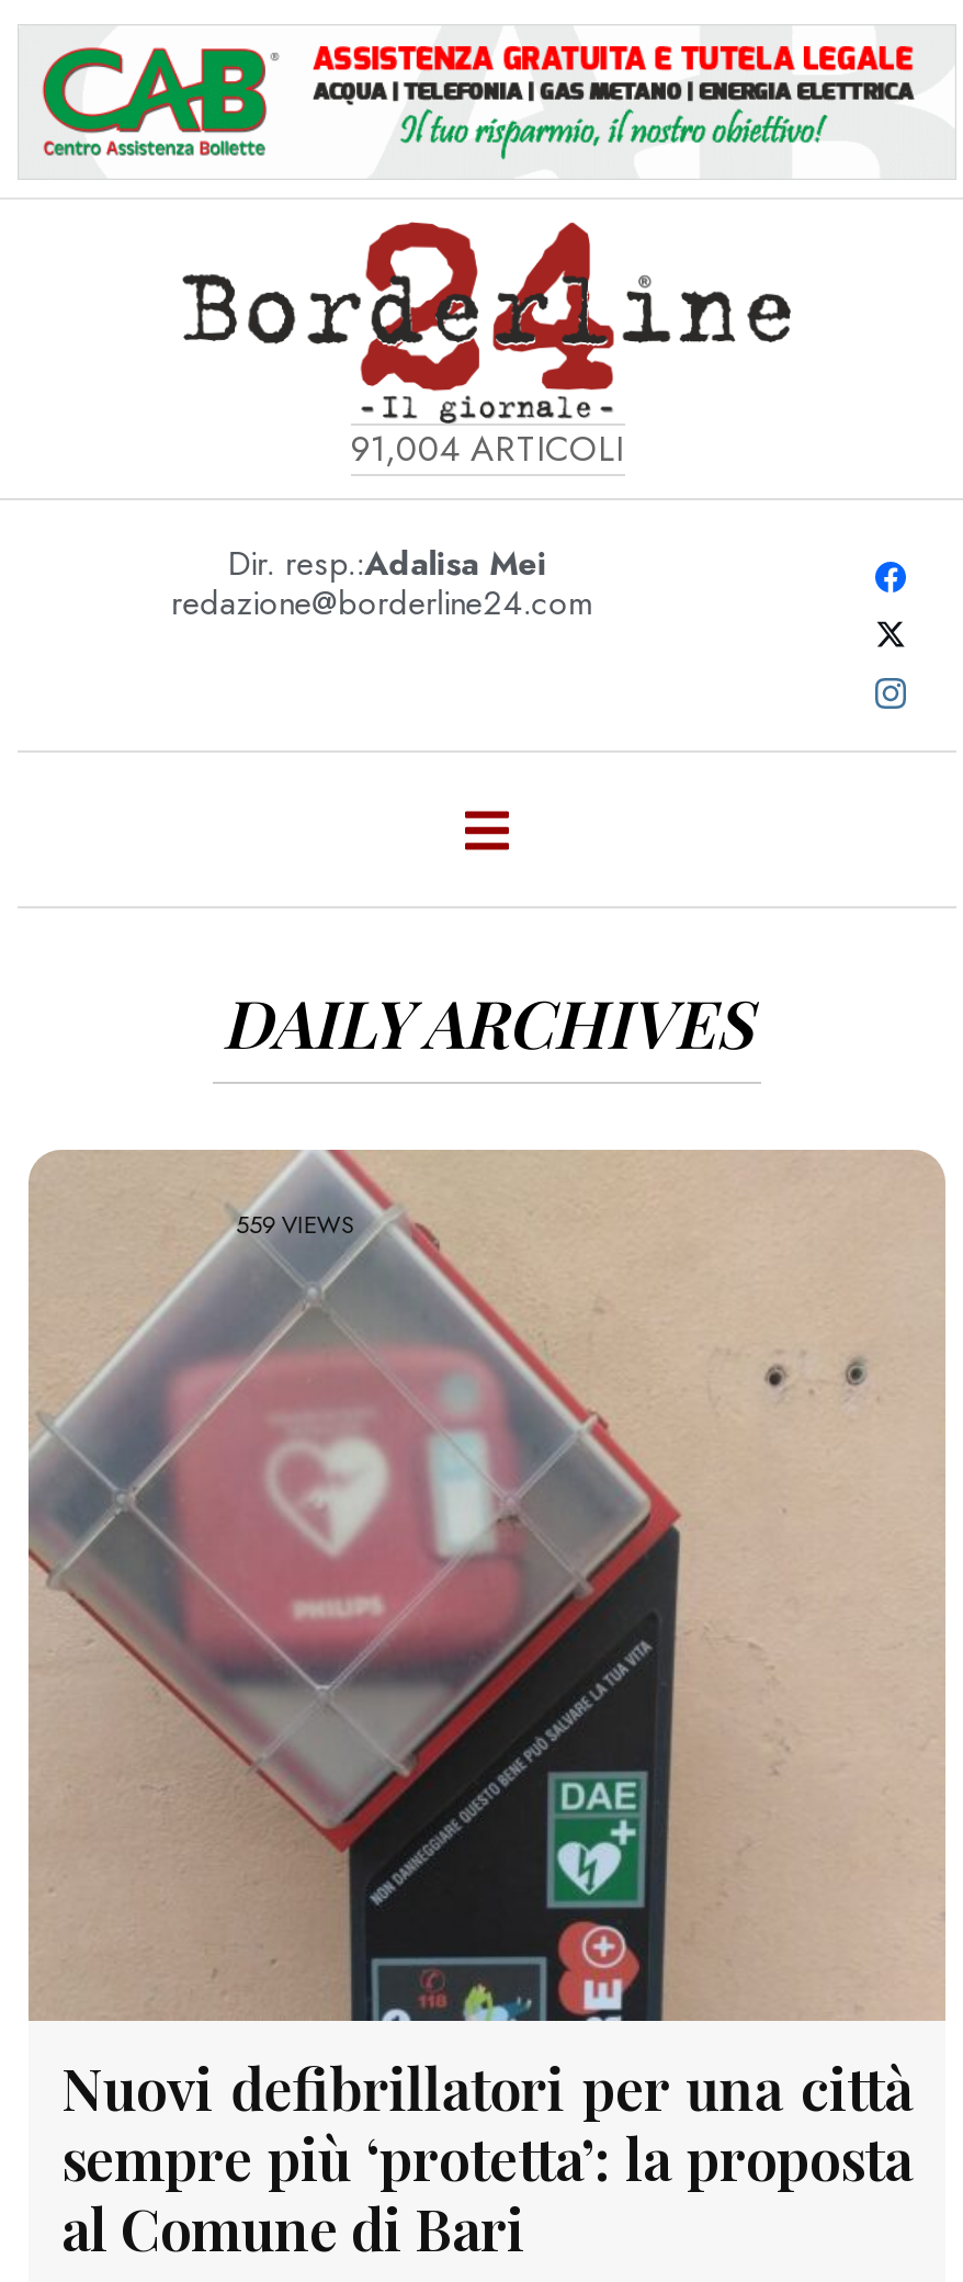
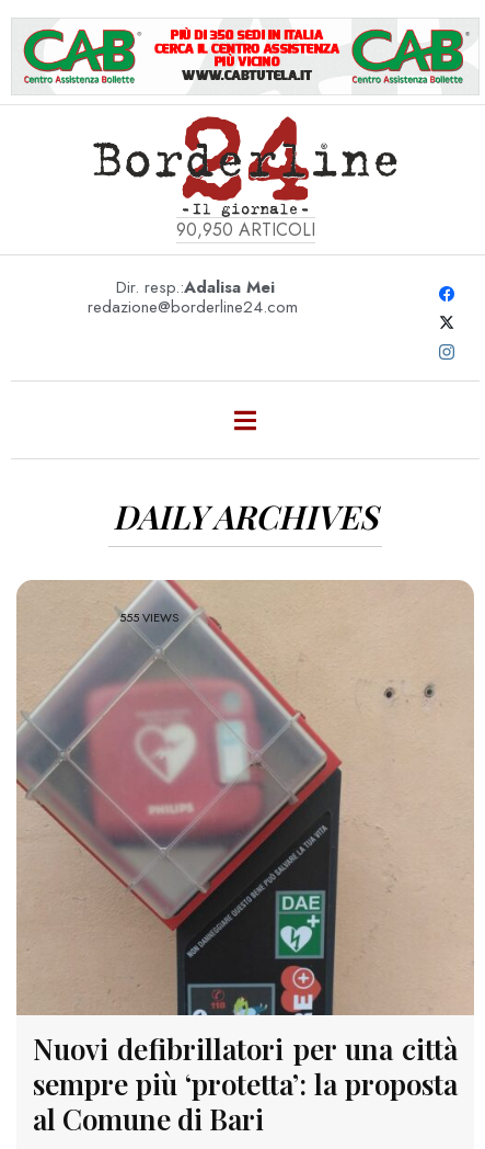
[305,44,934,160] [image] -> [153,29,470,84] [image]
[350,423,624,474] 91,004 ARTICOLI -> [176,217,315,242] 90,950 ARTICOLI
[236,1207,354,1243] 559 VIEWS -> [120,609,179,626] 555 VIEWS

